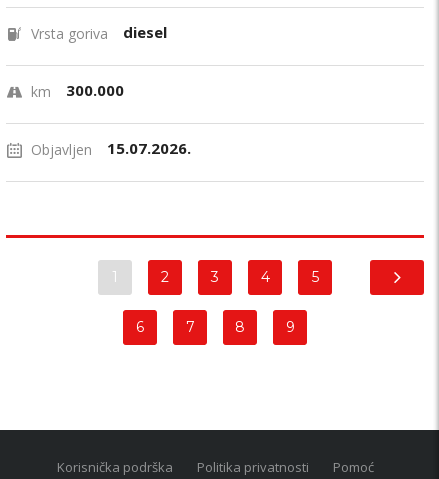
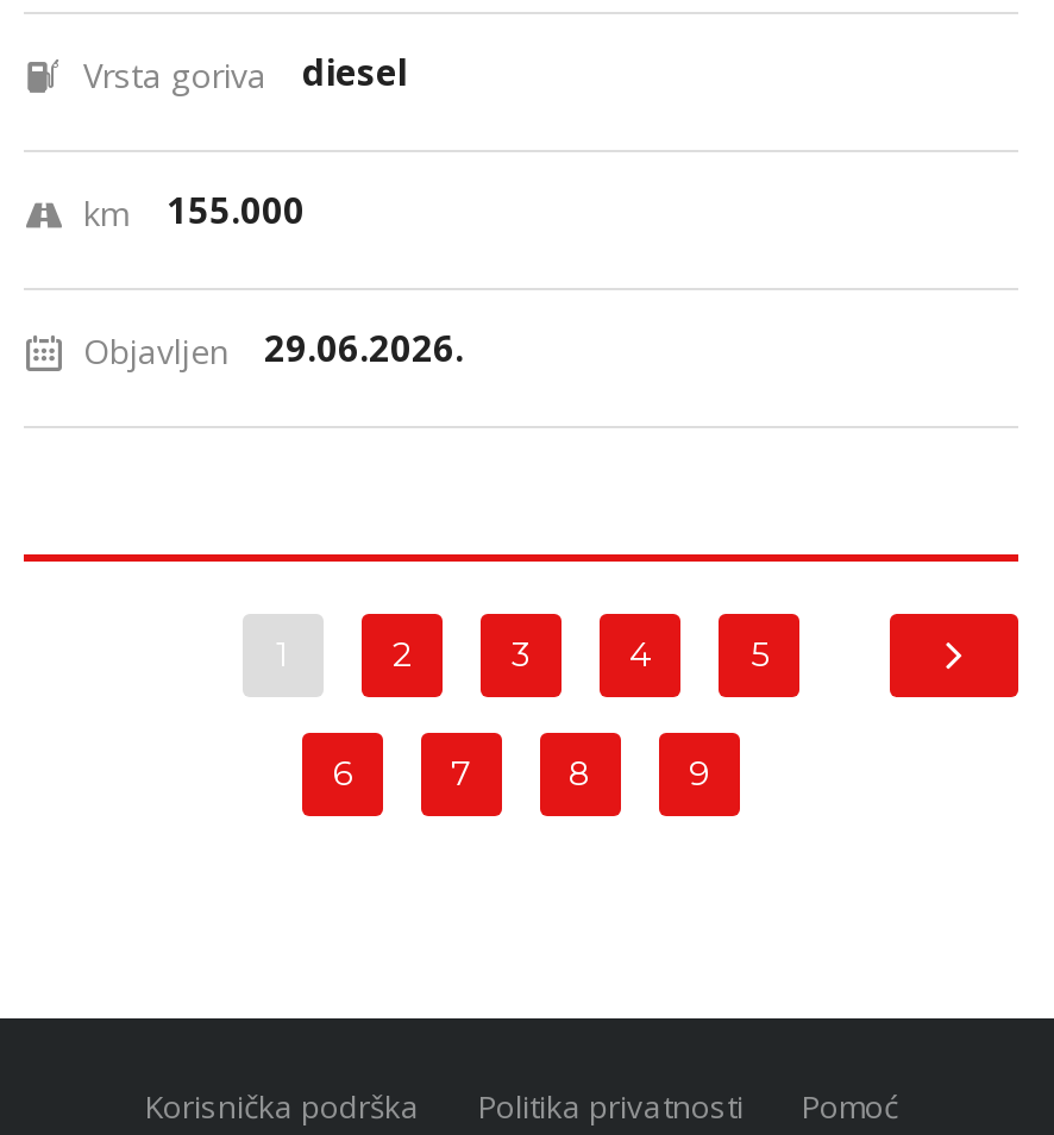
[31,80,124,101] km 300.000 -> [83,186,305,236] km 155.000
[31,138,191,159] Objavljen 15.07.2026. -> [83,324,464,374] Objavljen 29.06.2026.

